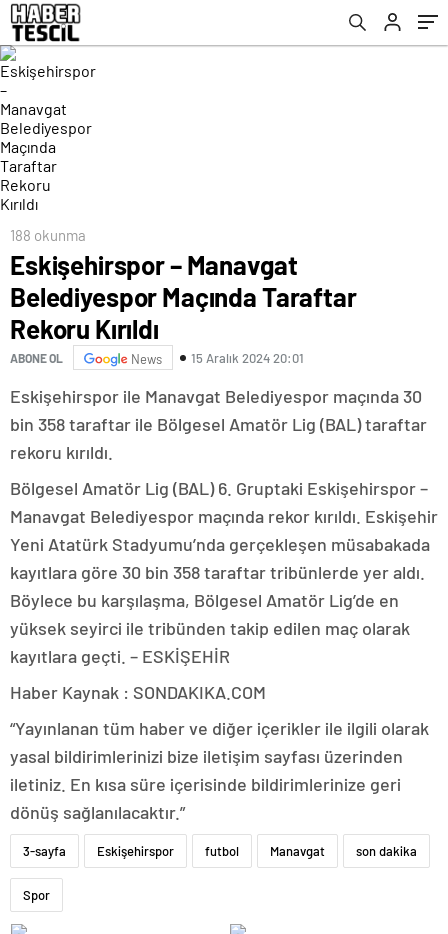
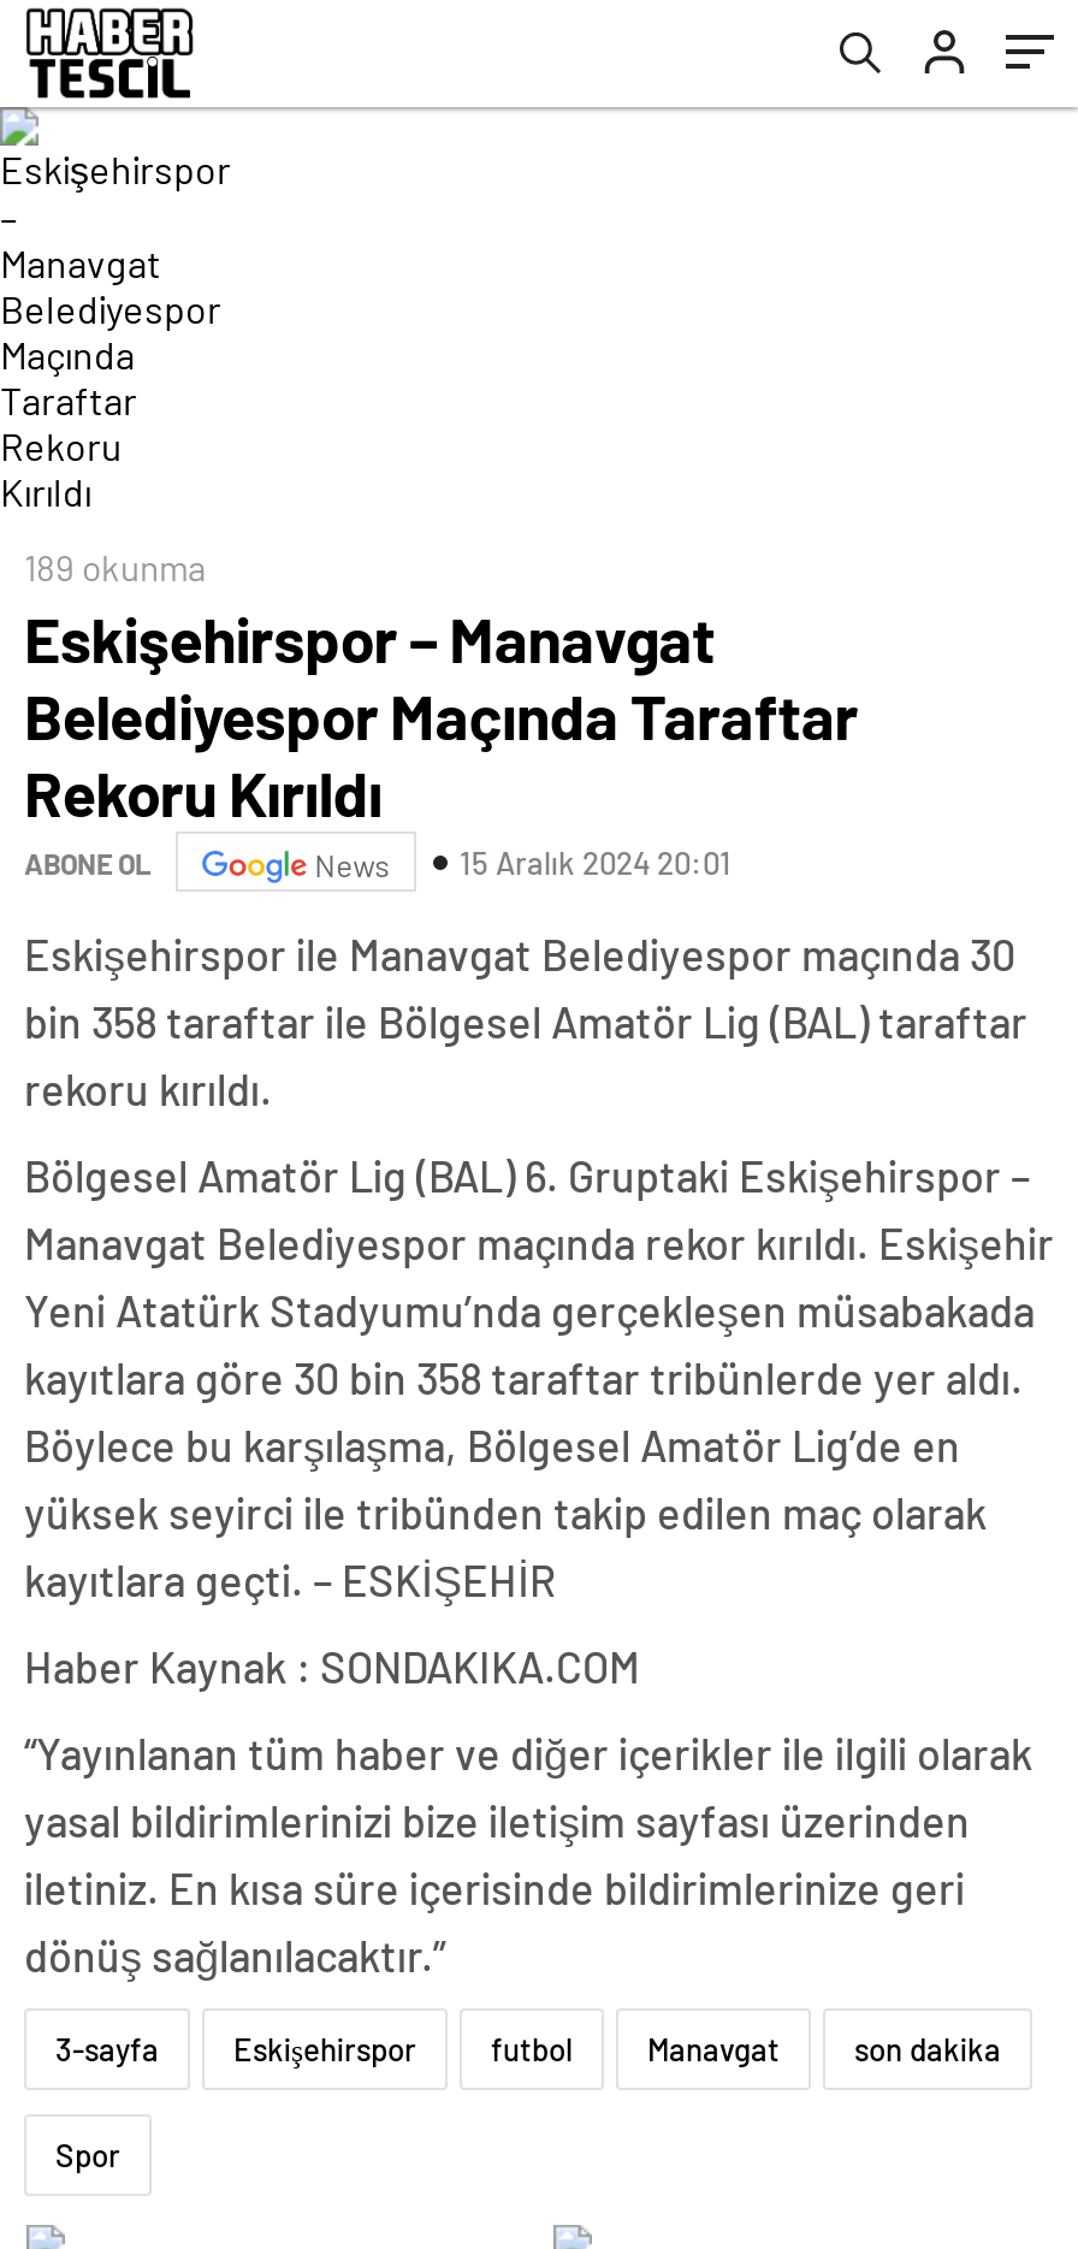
[10,226,86,244] 188 okunma -> [24,545,207,588] 189 okunma

